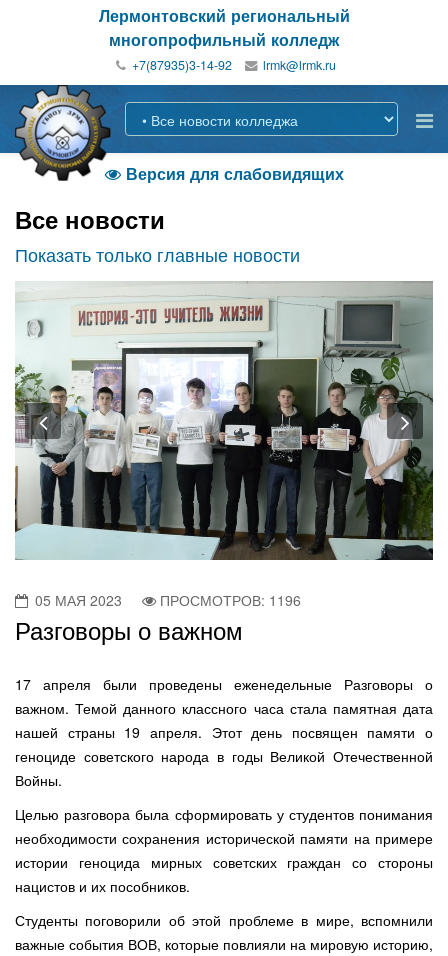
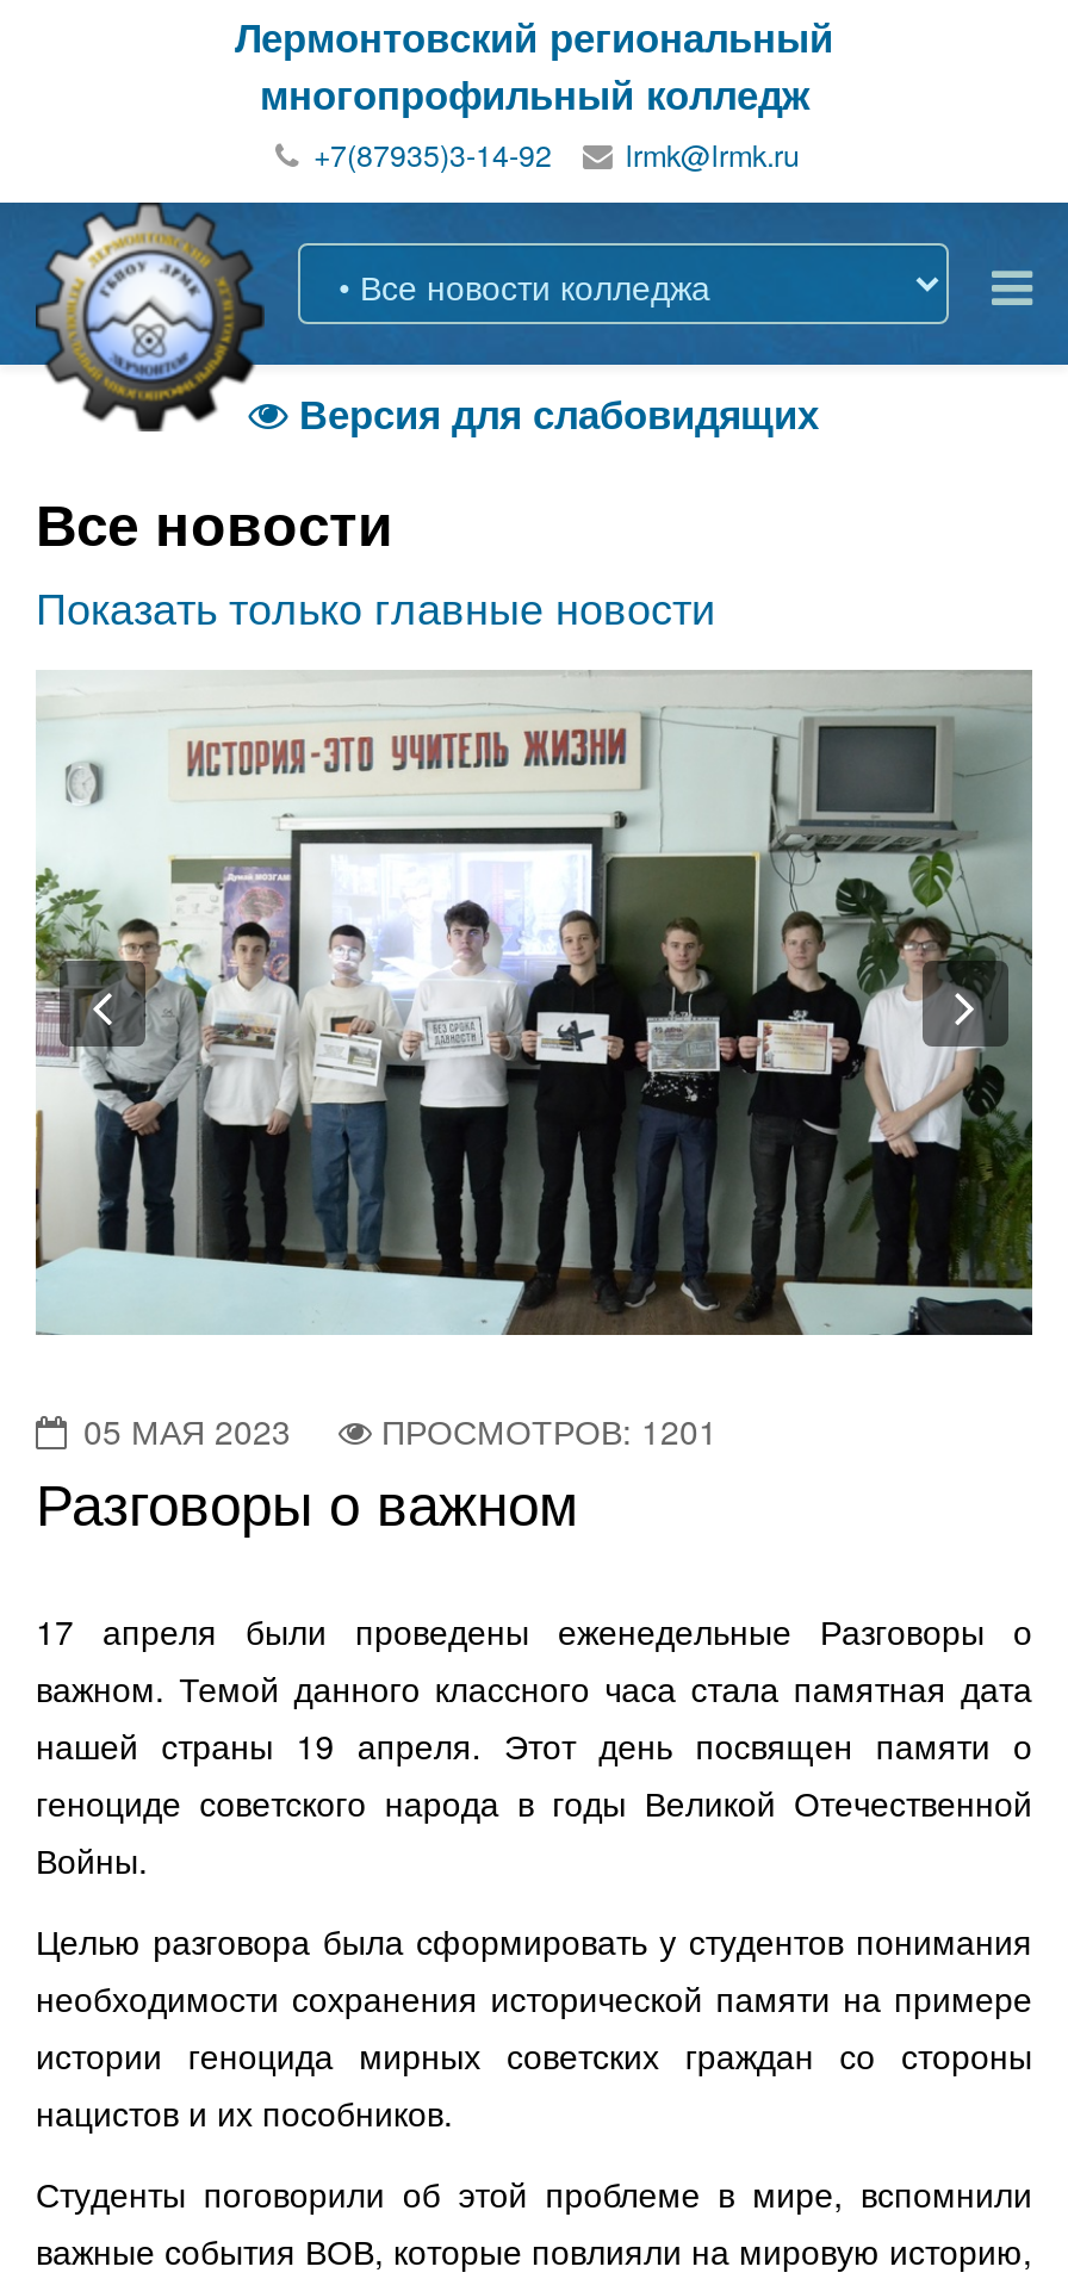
[35,590,301,610] 05 МАЯ 2023 ПРОСМОТРОВ: 1196 -> [83,1406,718,1454] 05 МАЯ 2023 ПРОСМОТРОВ: 1201

